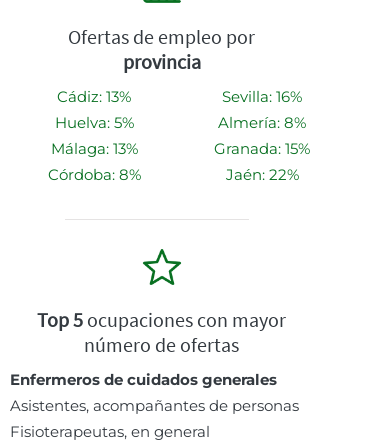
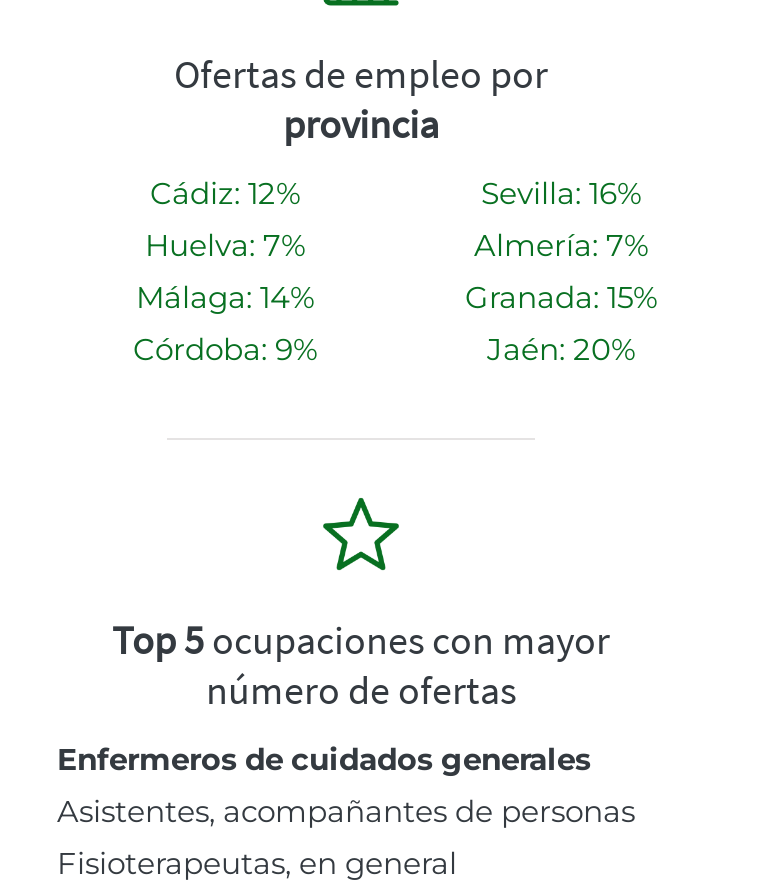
[57,87,131,106] Cádiz: 13% -> [150,174,300,212] Cádiz: 12%
[54,113,133,132] Huelva: 5% -> [145,226,305,264] Huelva: 7%
[218,113,306,132] Almería: 8% -> [474,226,648,264] Almería: 7%
[50,139,137,158] Málaga: 13% -> [136,278,314,316] Málaga: 14%
[47,165,140,184] Córdoba: 8% -> [133,330,317,368] Córdoba: 9%
[225,165,298,184] Jaén: 22% -> [487,330,635,368] Jaén: 20%

